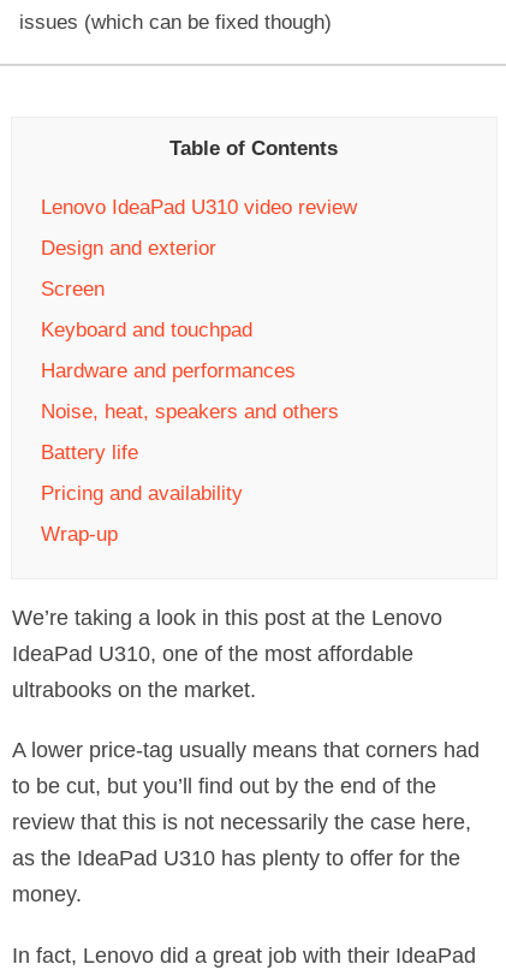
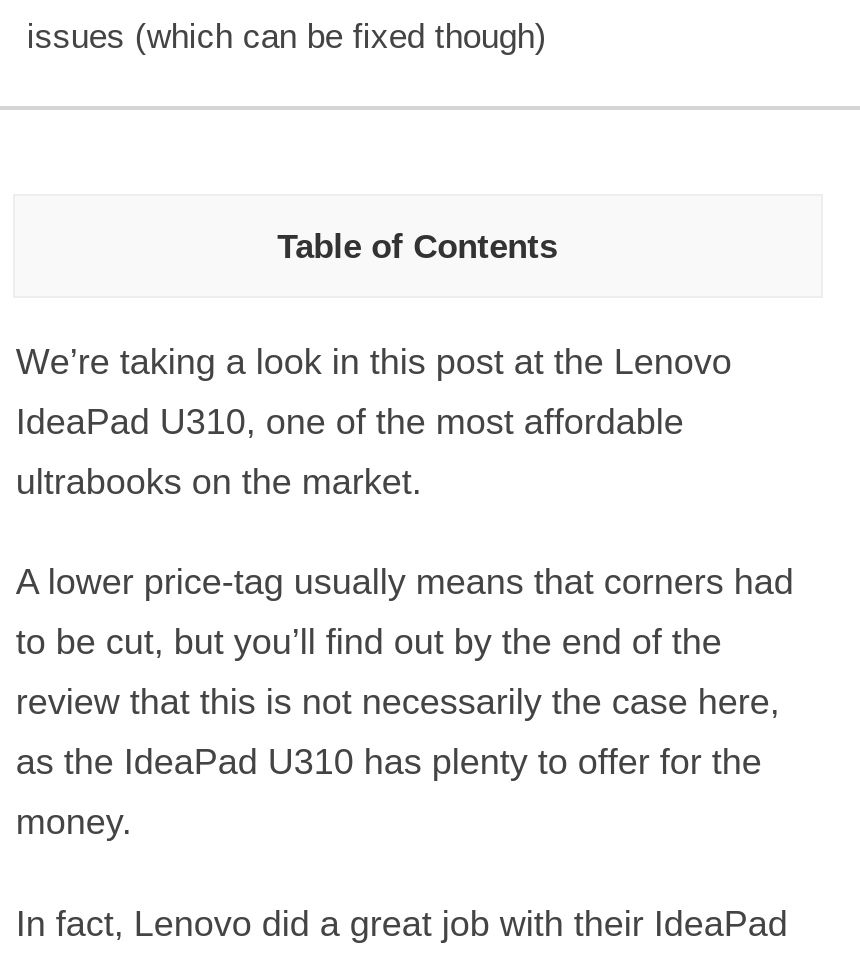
[41,194,357,545] Lenovo IdeaPad U310 video review | Design and exterior | Screen | Keyboard and touchpad | Hardware and performances | Noise, heat, speakers and others | Battery life | Pricing and availability | Wrap-up -> none

